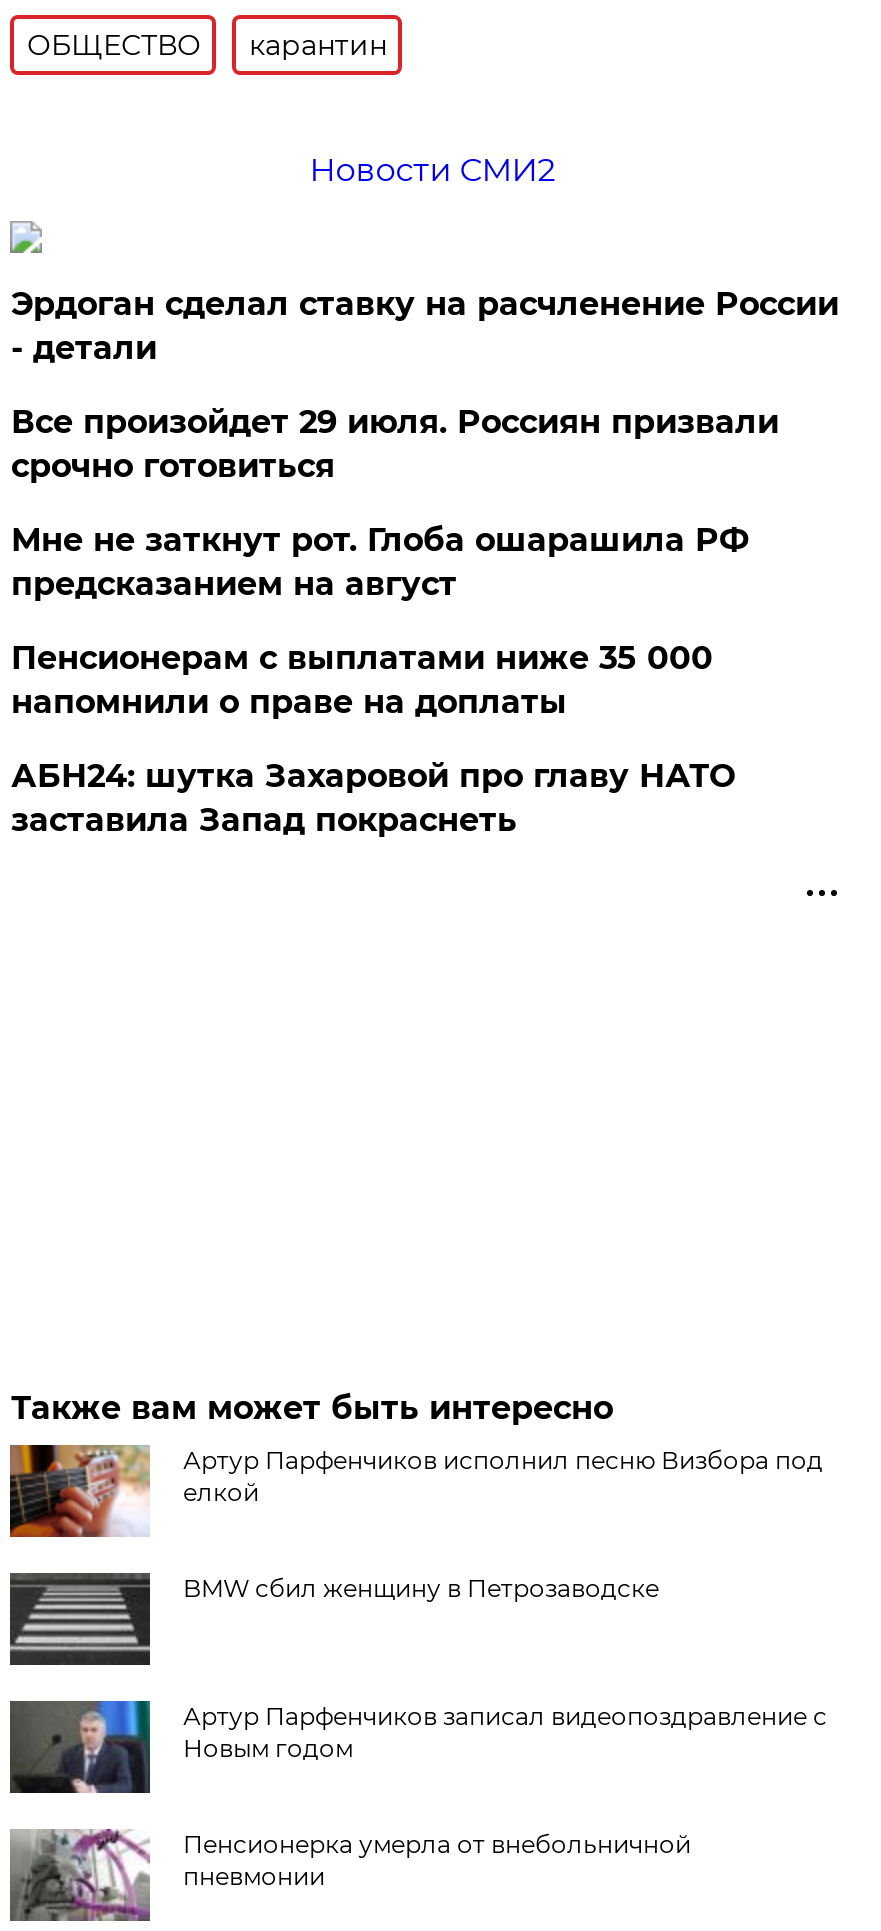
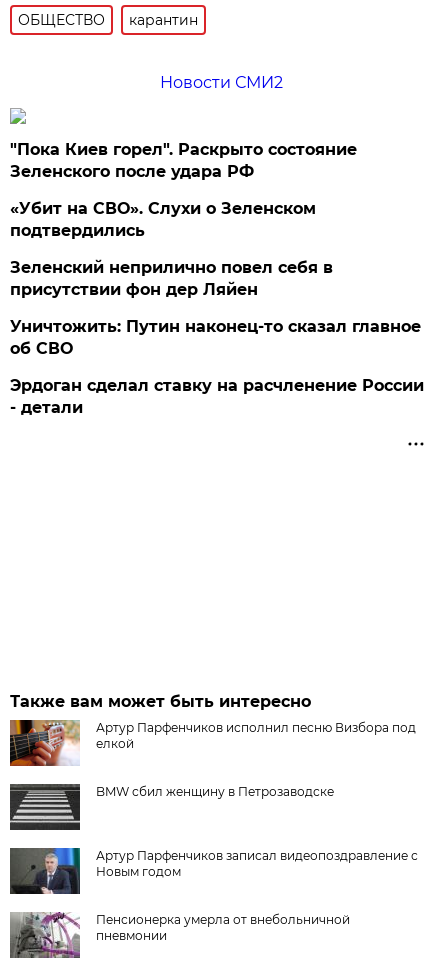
none -> [10,140,421,358] "Пока Киев горел". Раскрыто состояние | Зеленского после удара РФ | «Убит на СВО». Слухи о Зеленском | подтвердились | Зеленский неприлично повел cебя в | присутствии фон дер Ляйен | Уничтожить: Путин наконец-то сказал главное | об СВО
moved [11,285,839,367] -> [10,376,424,417]: Эрдоган сделал ставку на расчленение России | - детали
[11,403,779,839] Все произойдет 29 июля. Россиян призвали | срочно готовиться | Мне не заткнут рот. Глоба ошарашила РФ | предсказанием на август | Пенсионерам с выплатами ниже 35 000 | напомнили о праве на доплаты | АБН24: шутка Захаровой про главу НАТО | заставила Запад покраснеть -> none

